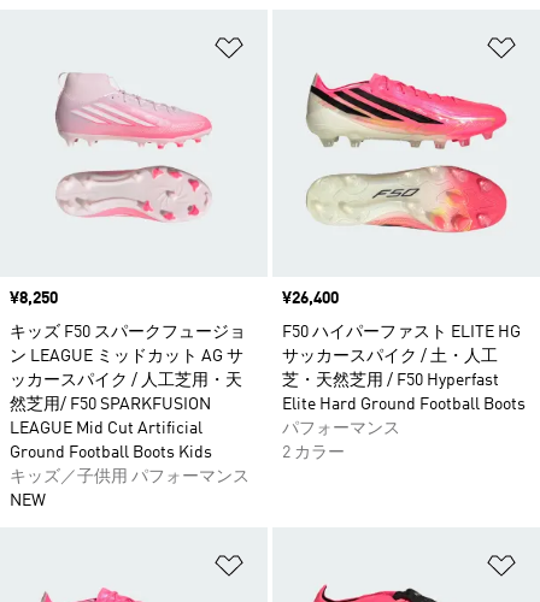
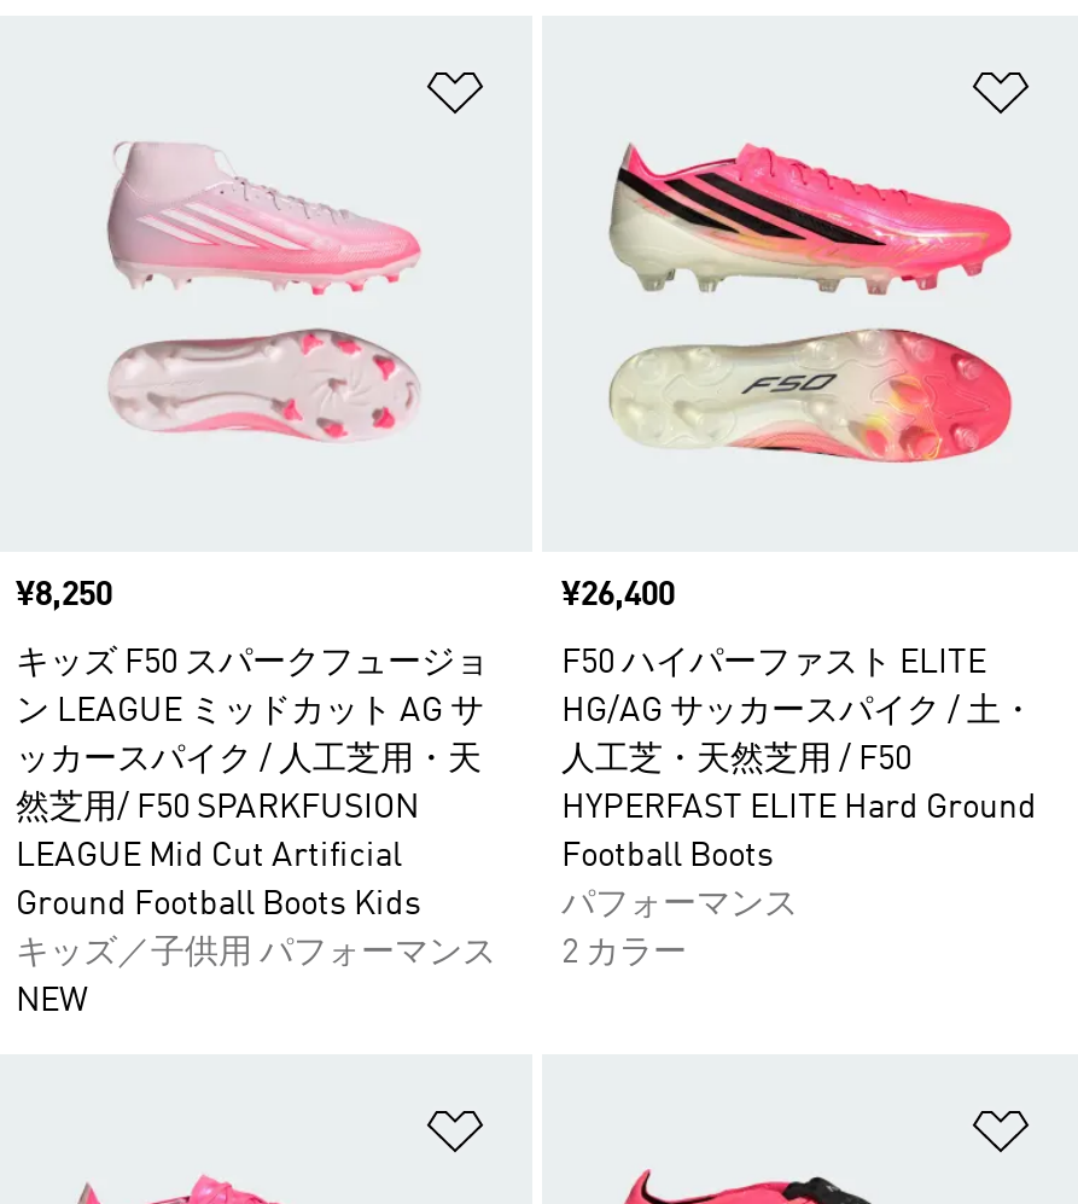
[282,324,526,413] F50 ハイパーファスト ELITE HG | サッカースパイク / 土・人工 | 芝・天然芝用 / F50 Hyperfast | Elite Hard Ground Football Boots -> [561,646,1037,873] F50 ハイパーファスト ELITE | HG/AG サッカースパイク / 土・ | 人工芝・天然芝用 / F50 | HYPERFAST ELITE Hard Ground | Football Boots
moved [282,420,400,461] -> [561,888,798,970]: パフォーマンス | 2 カラー

